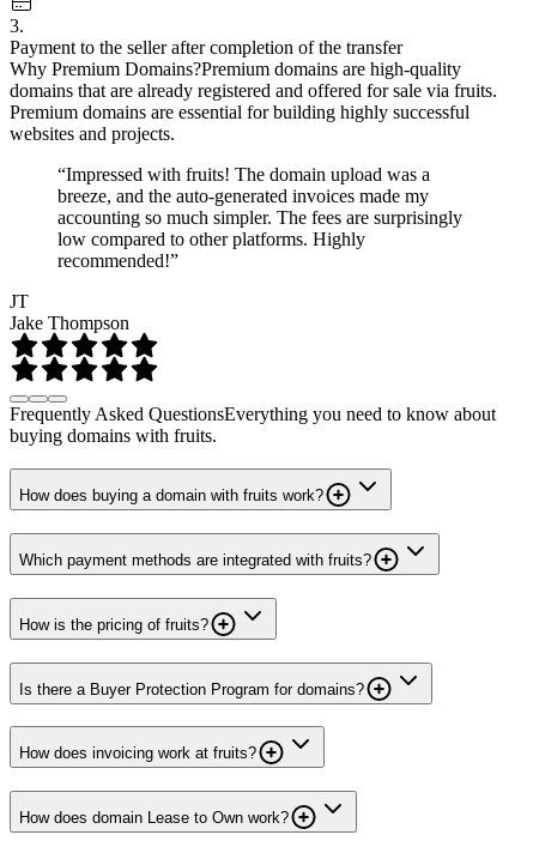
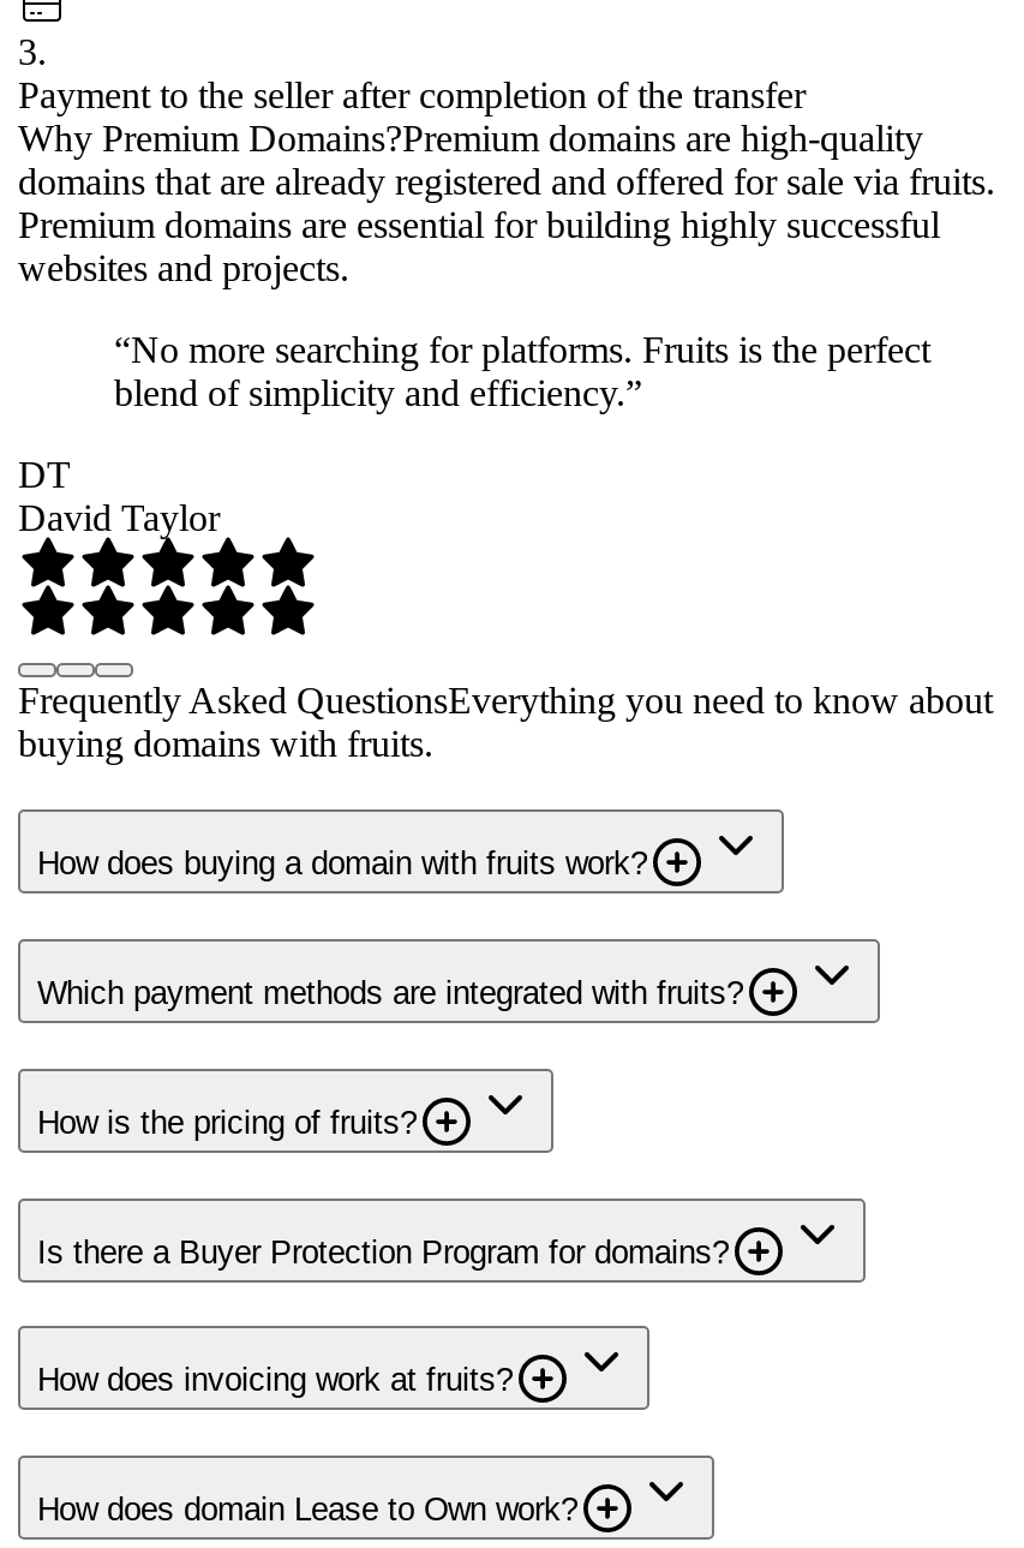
[57,164,462,270] “Impressed with fruits! The domain upload was a | breeze, and the auto-generated invoices made my | accounting so much simpler. The fees are surprisingly | low compared to other platforms. Highly | recommended!” -> [114,328,930,412] “No more searching for platforms. Fruits is the perfect | blend of simplicity and efficiency.”
[10,291,129,333] JT | Jake Thompson -> [18,453,220,537] DT | David Taylor

